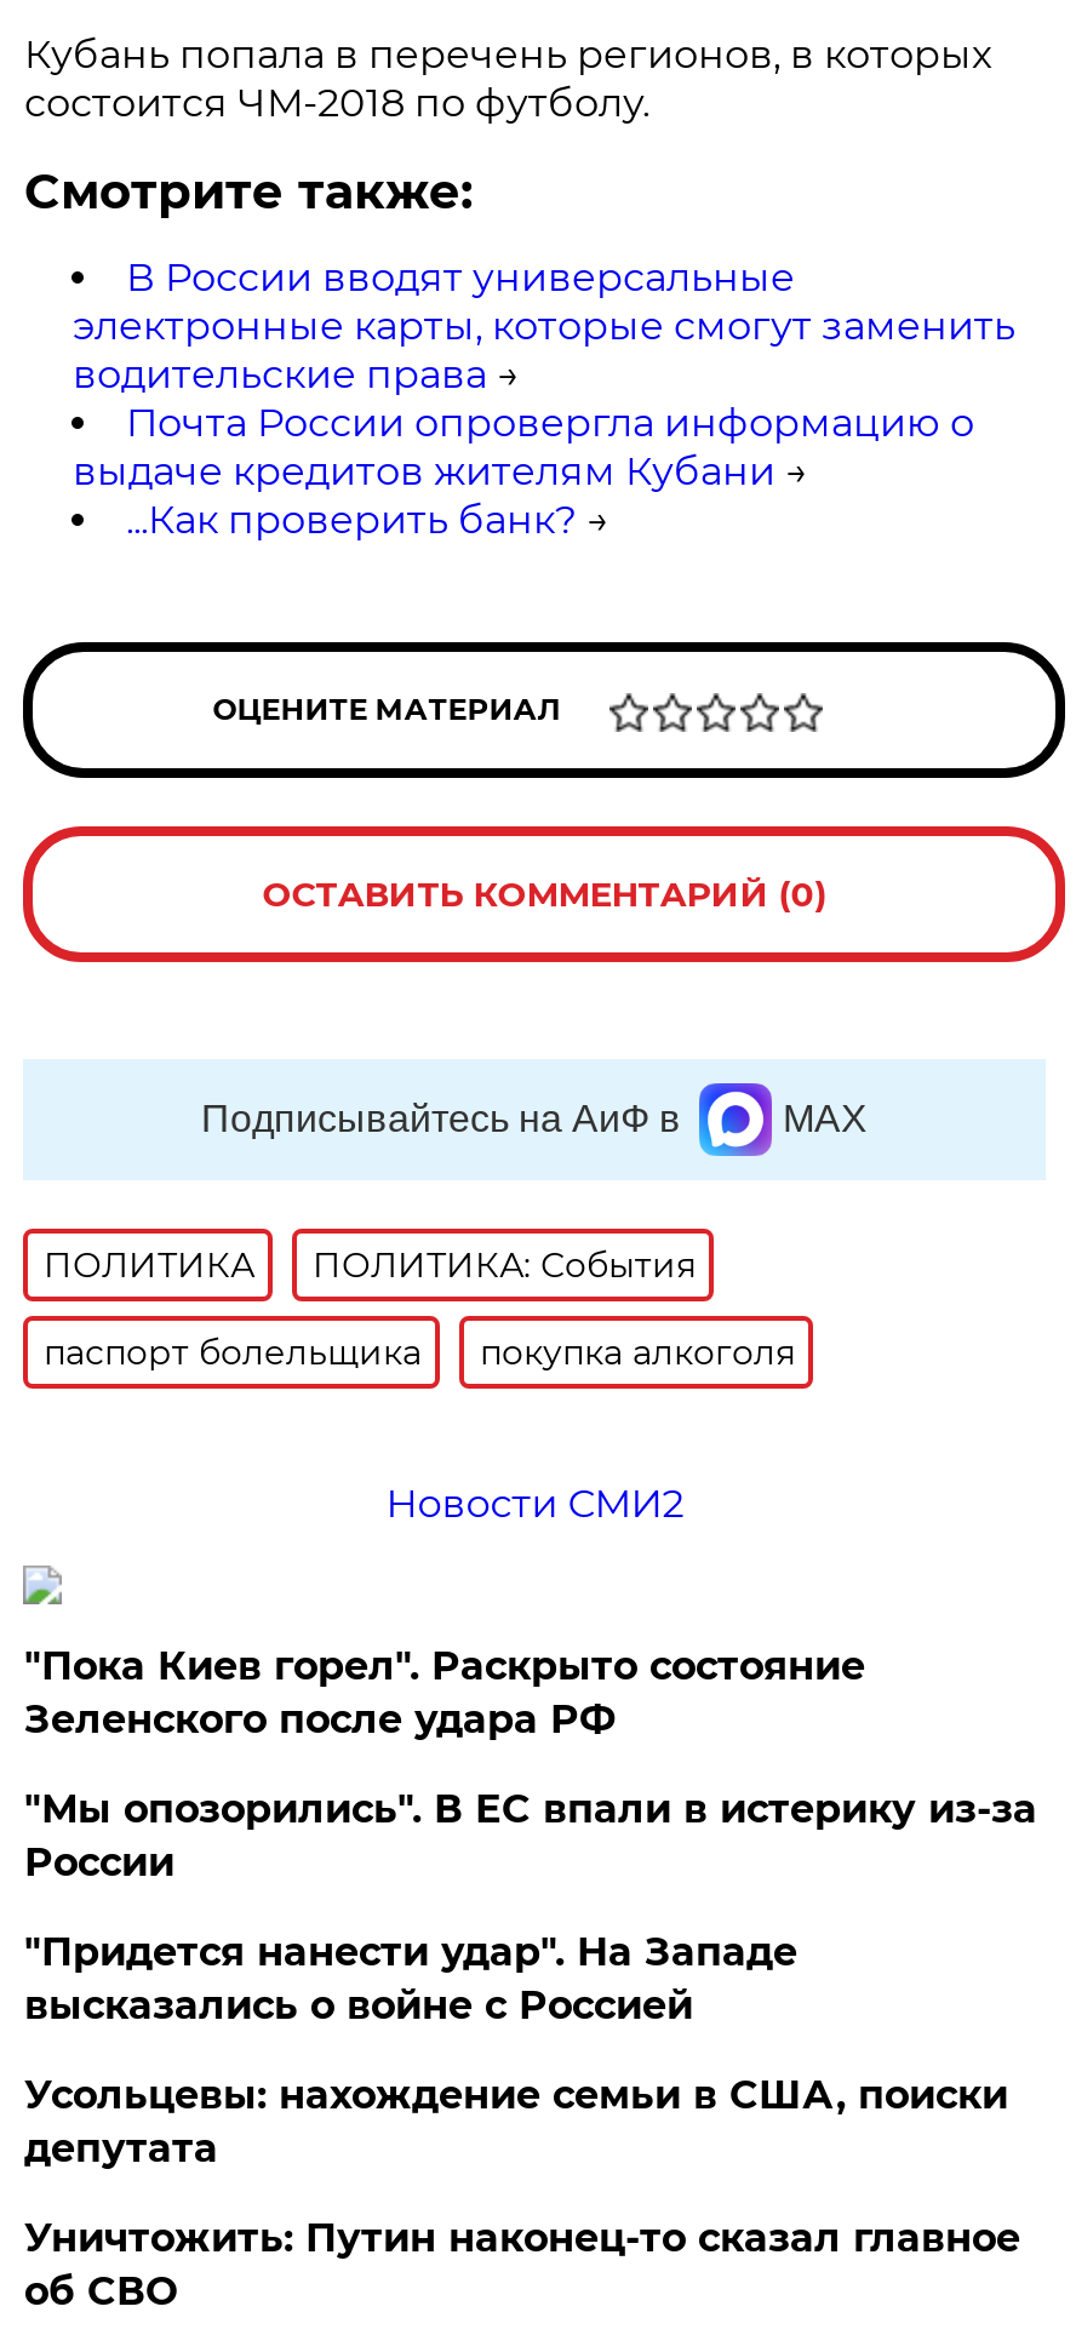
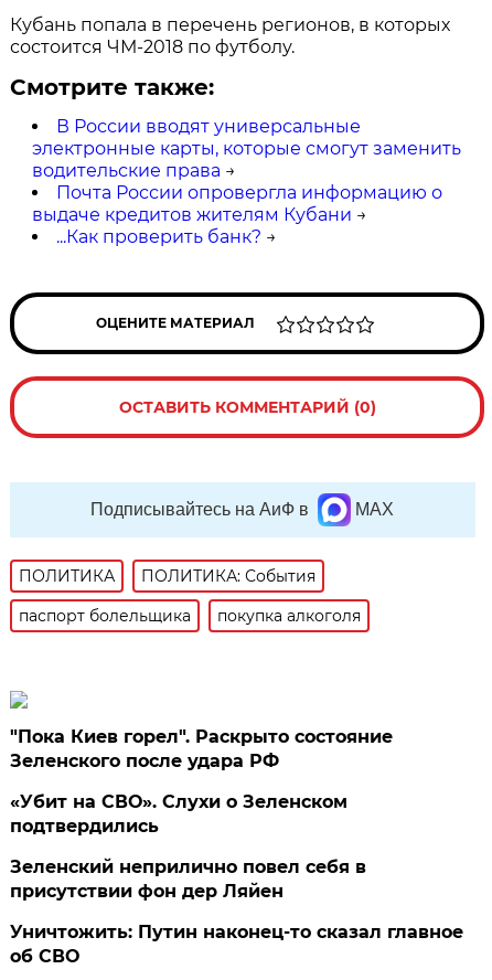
[386,1480,684,1527] Новости СМИ2 -> none
[24,1786,1037,2171] "Мы опозорились". В ЕС впали в истерику из-за | России | "Придется нанести удар". На Западе | высказались о войне с Россией | Усольцевы: нахождение семьи в США, поиски | депутата -> [10,791,367,902] «Убит на СВО». Слухи о Зеленском | подтвердились | Зеленский неприлично повел cебя в | присутствии фон дер Ляйен

